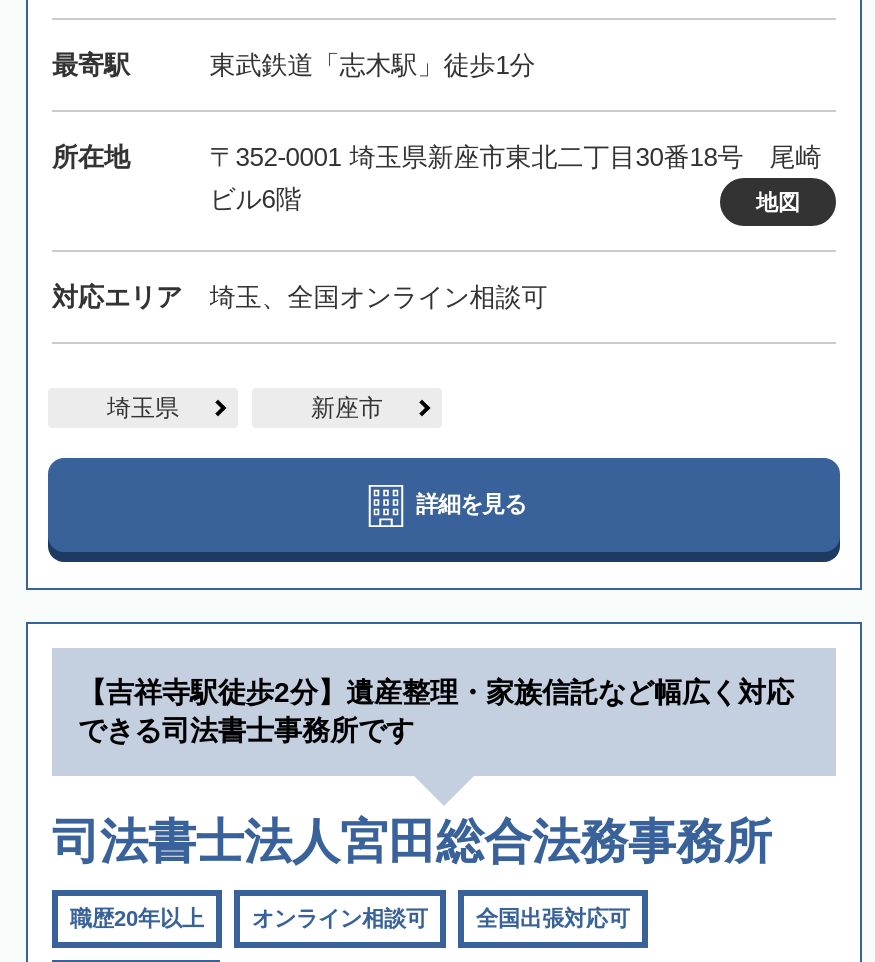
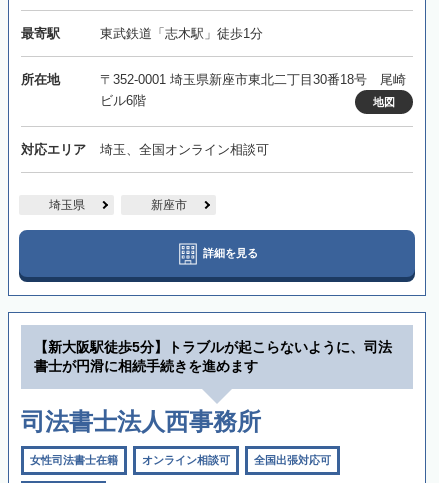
[78,676,794,746] 【吉祥寺駅徒歩2分】遺産整理・家族信託など幅広く対応 | できる司法書士事務所です -> [34,339,392,374] 【新大阪駅徒歩5分】トラブルが起こらないように、司法 | 書士が円滑に相続手続きを進めます
[52,814,772,868] 司法書士法人宮田総合法務事務所 -> [21,408,261,435] 司法書士法人西事務所
[70,906,204,930] 職歴20年以上 -> [30,454,118,466] 女性司法書士在籍

